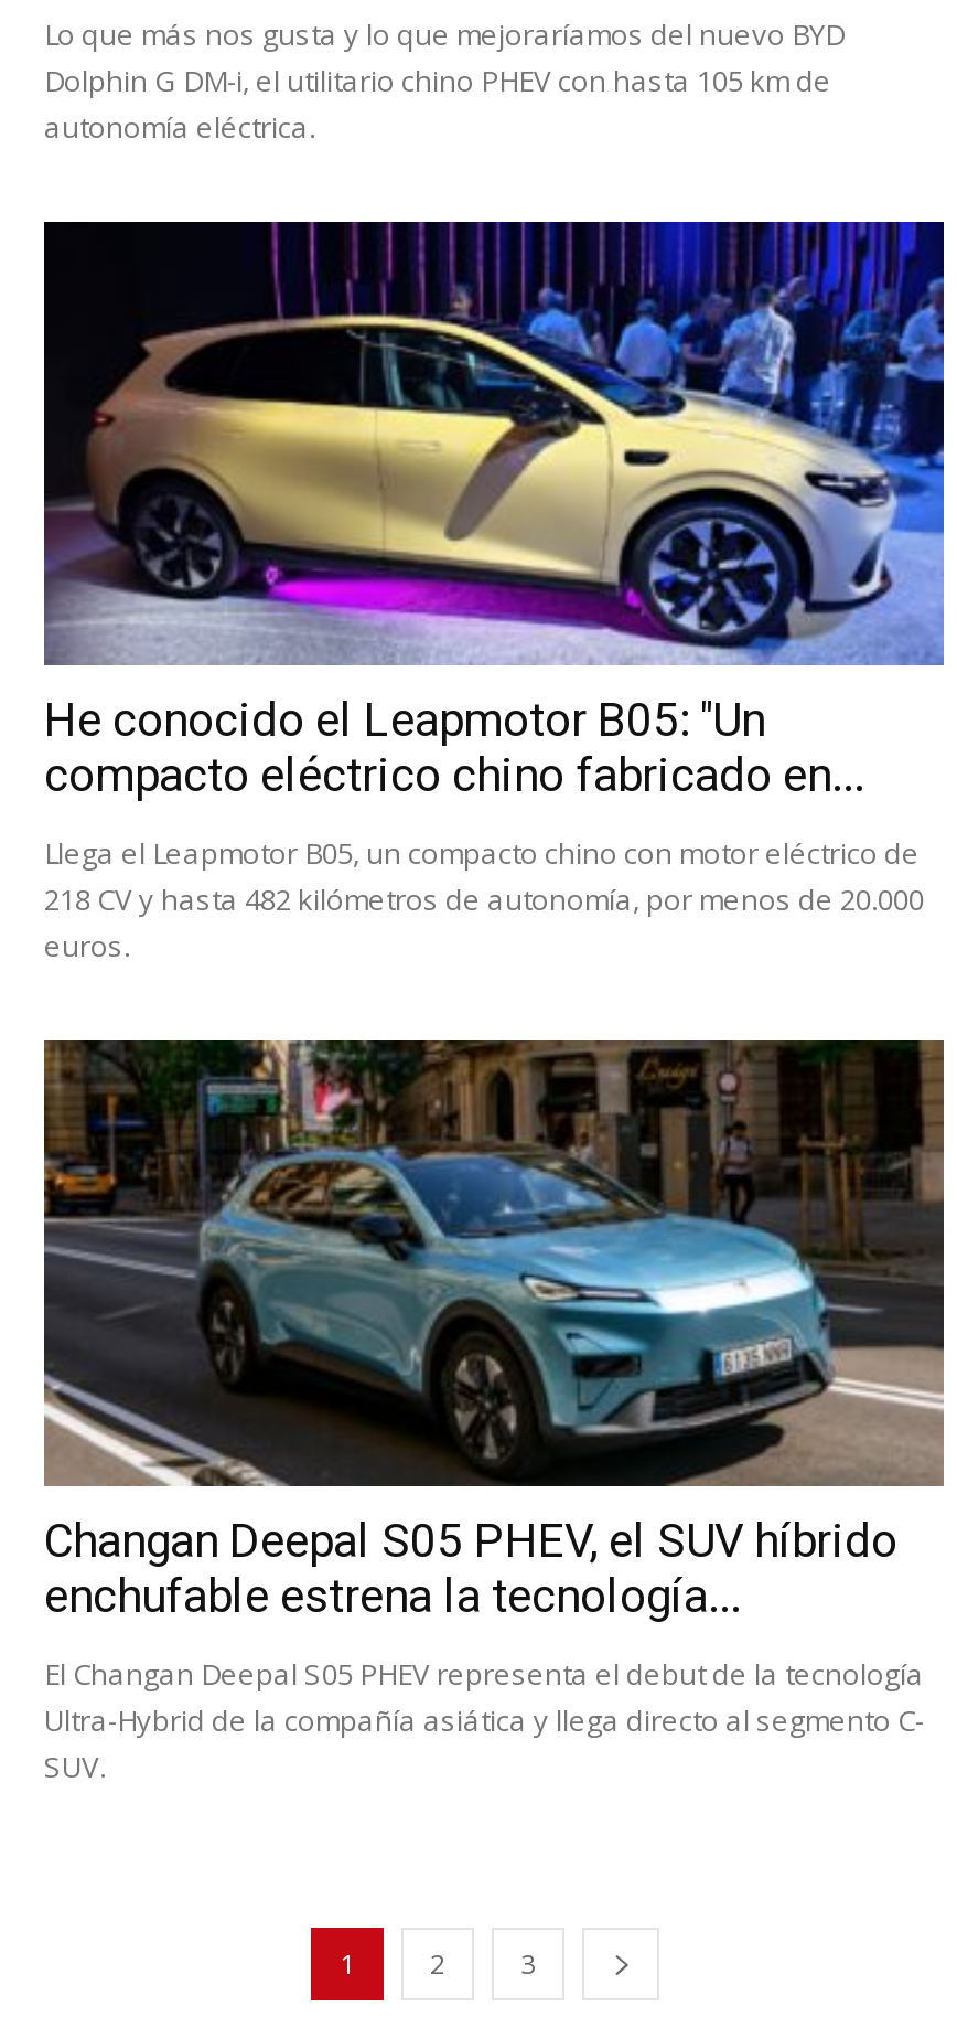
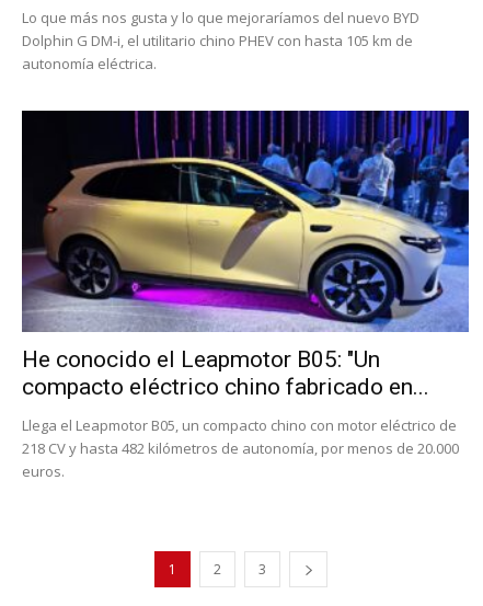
[42,1039,946,1786] [image] | Changan Deepal S05 PHEV, el SUV híbrido | enchufable estrena la tecnología... | El Changan Deepal S05 PHEV representa el debut de la tecnología | Ultra-Hybrid de la compañía asiática y llega directo al segmento C- | SUV. -> none

